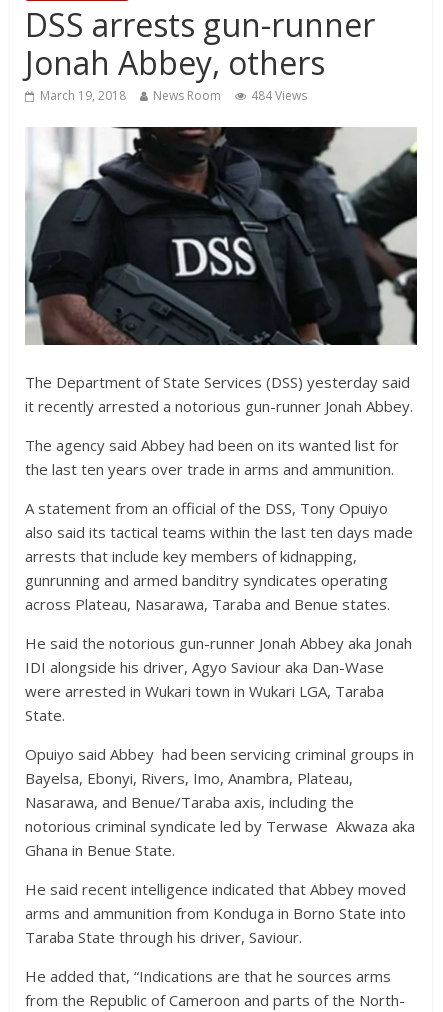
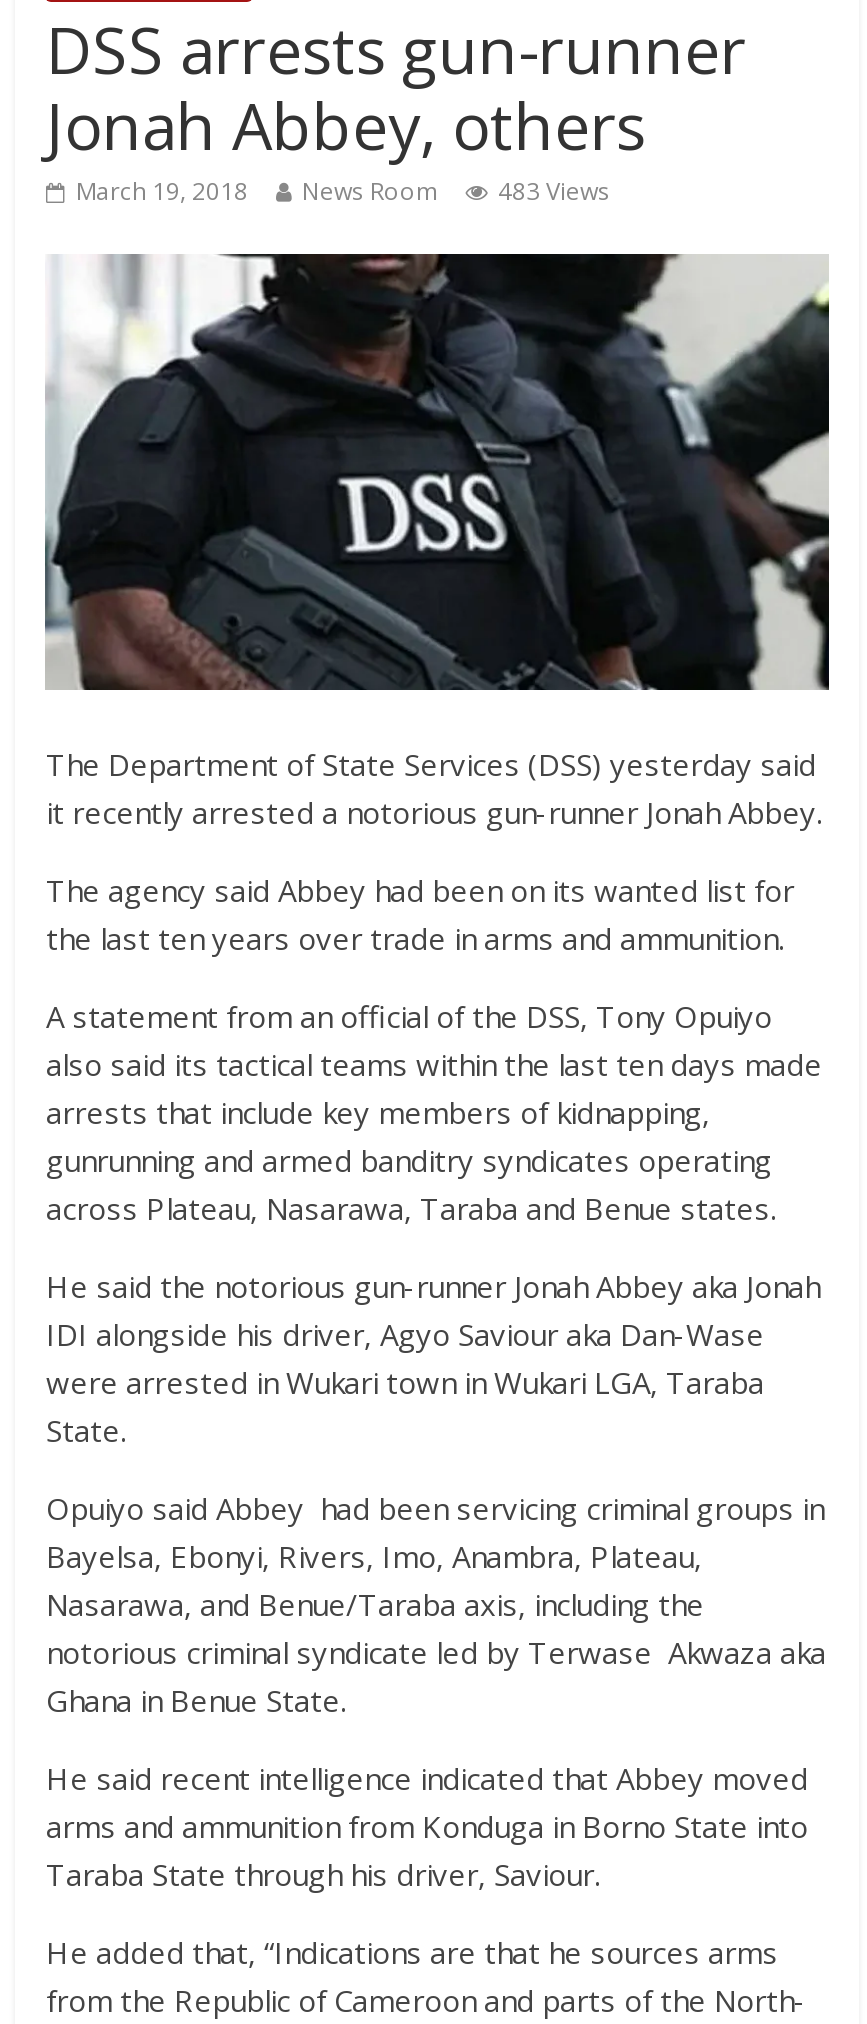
[40,87,307,104] March 19, 2018 News Room 484 Views -> [76,174,610,208] March 19, 2018 News Room 483 Views

